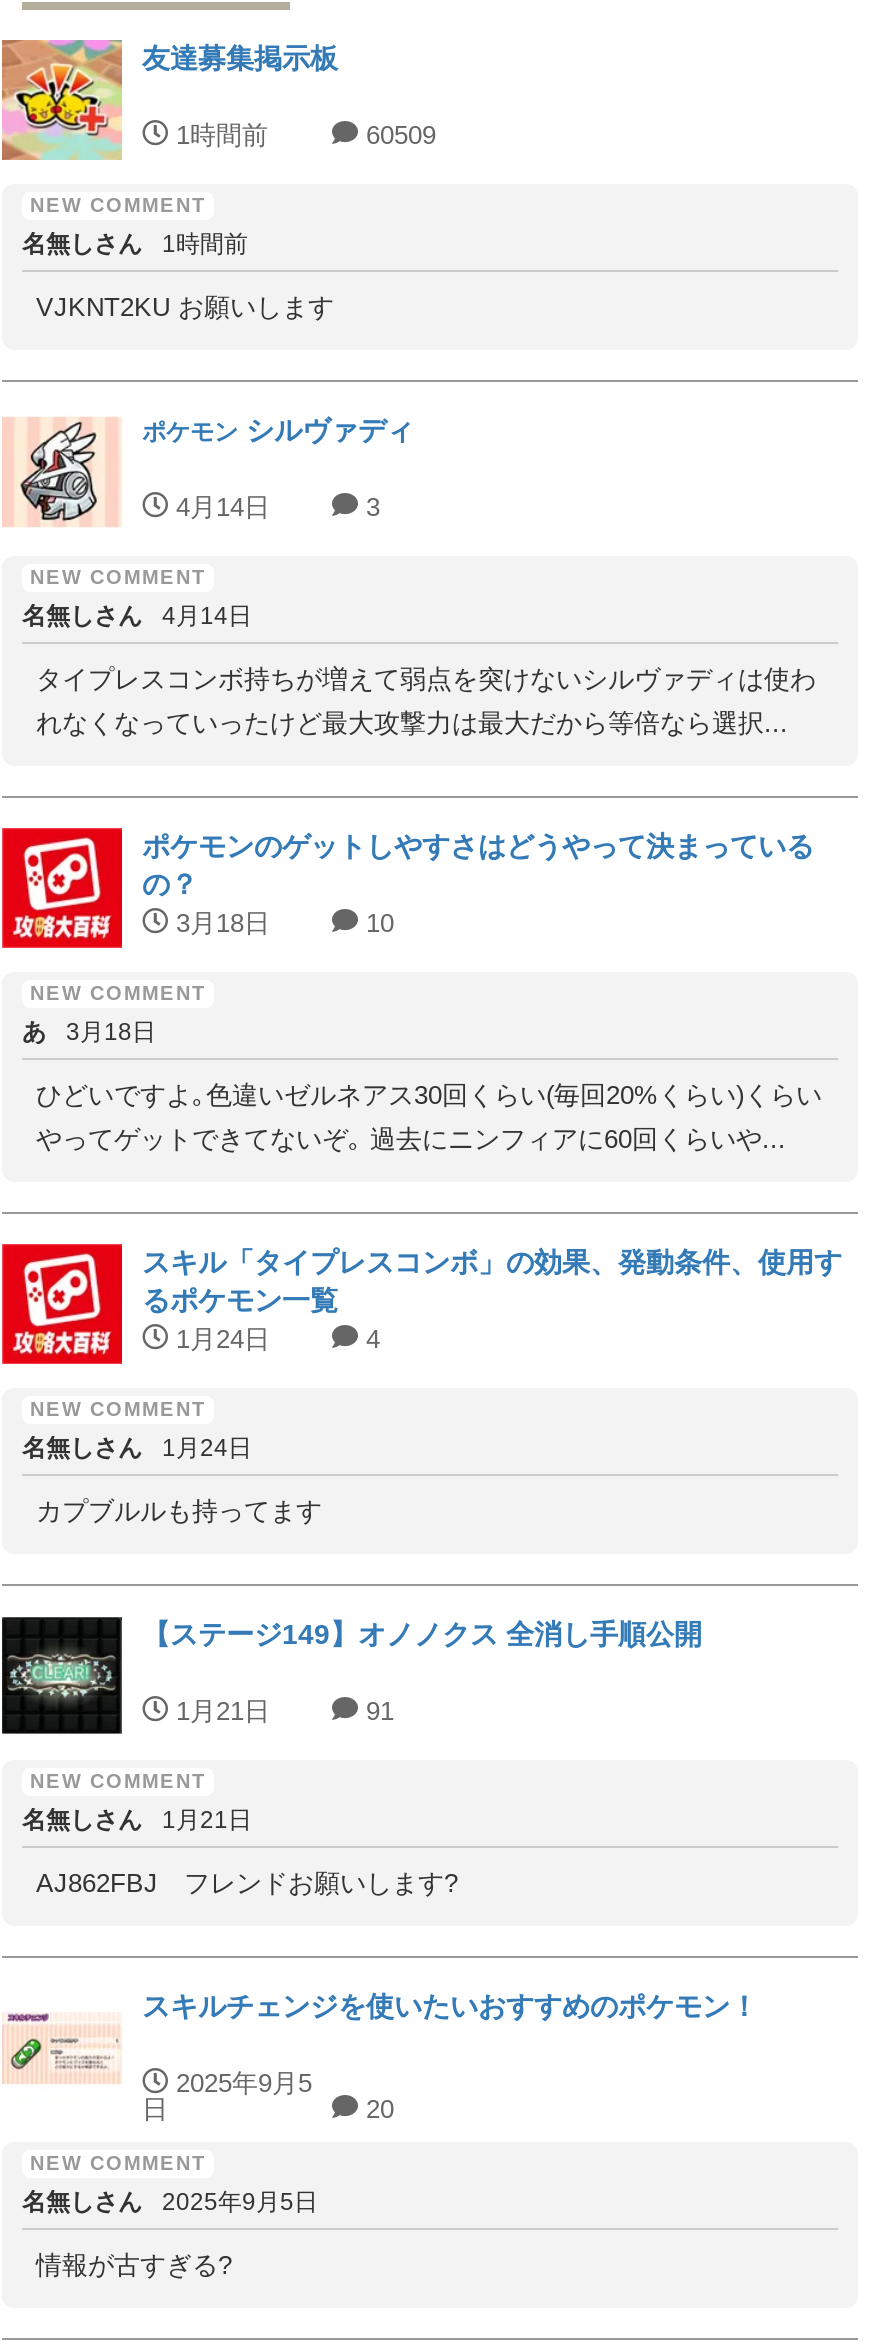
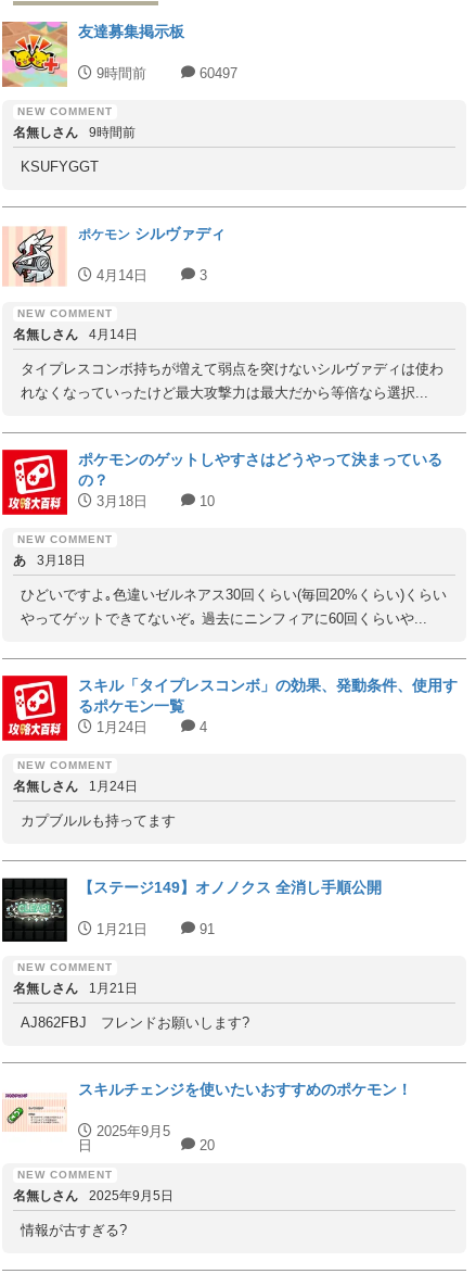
[168,119,268,149] 1時間前 -> [92,65,146,81] 9時間前
[358,119,436,149] 60509 -> [195,65,237,81] 60497
[22,229,248,257] 名無しさん 1時間前 -> [13,124,136,140] 名無しさん 9時間前
[36,291,334,321] VJKNT2KU お願いします -> [21,158,99,174] KSUFYGGT

